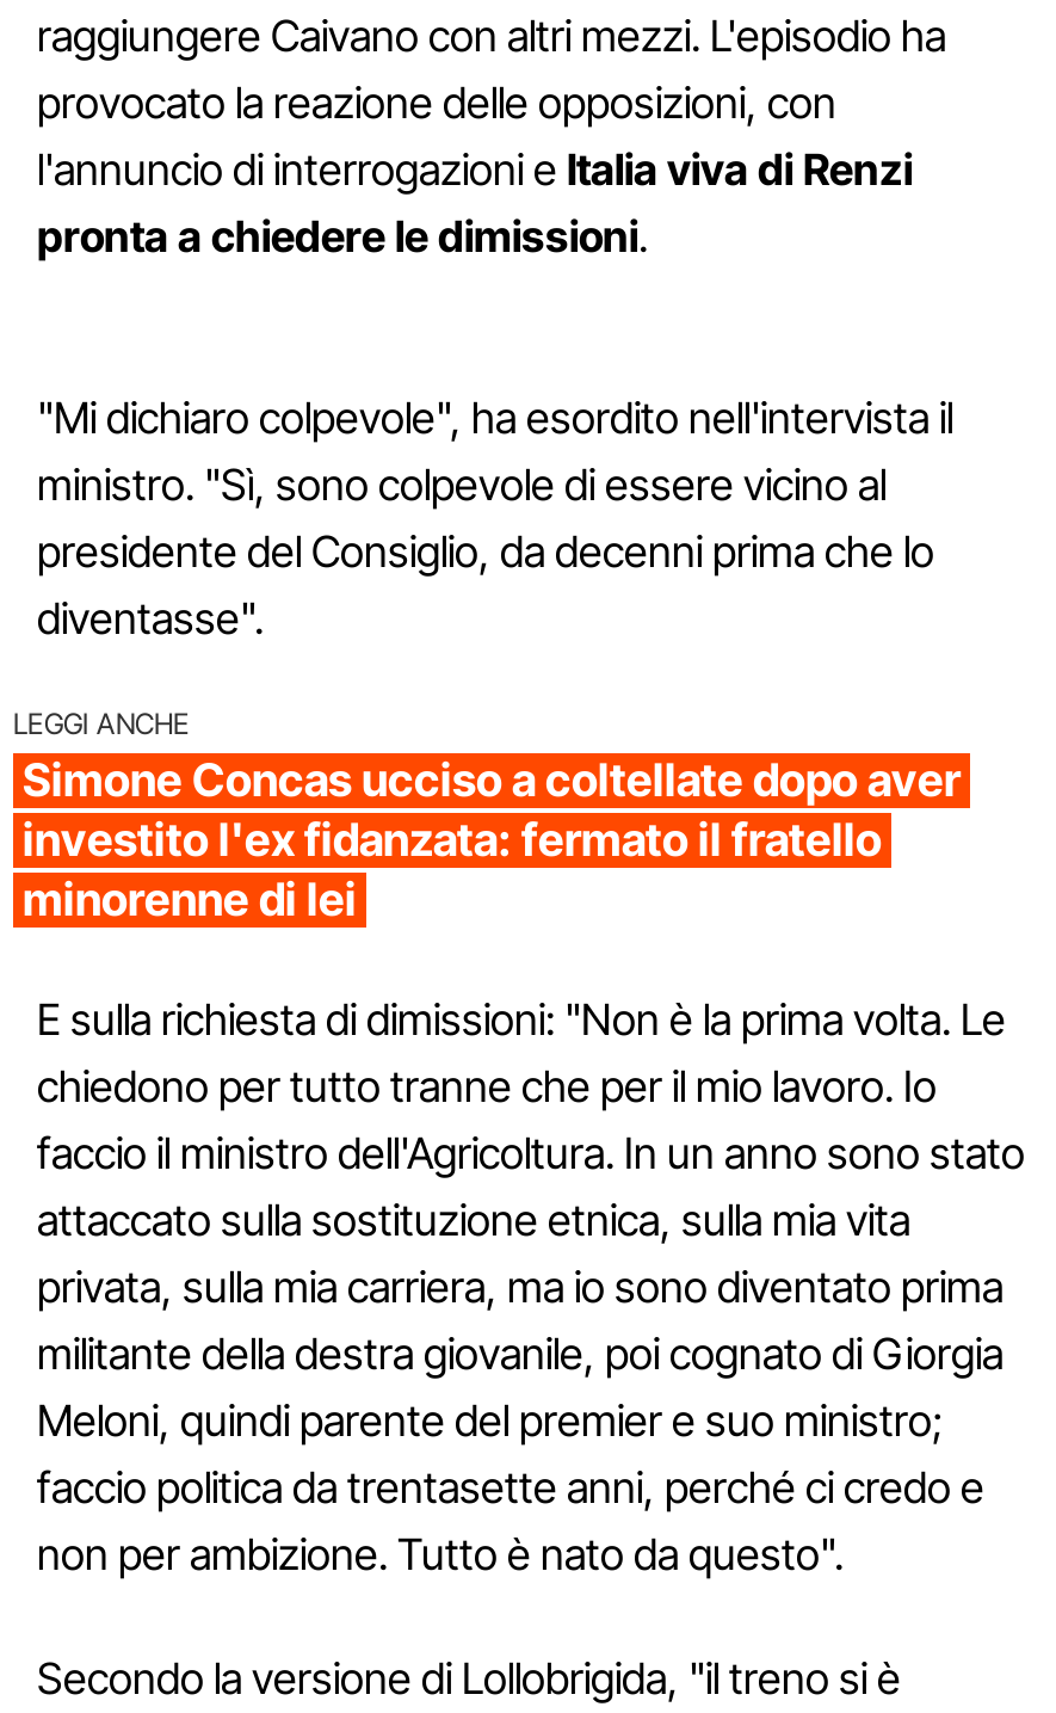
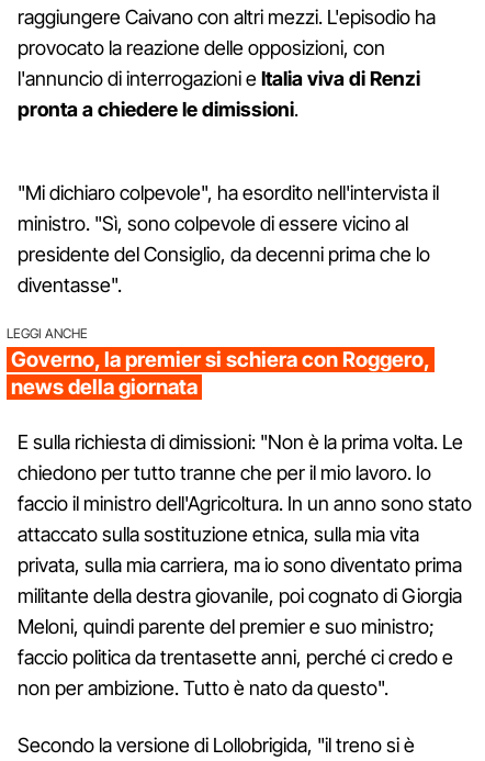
[23,753,961,927] Simone Concas ucciso a coltellate dopo aver | investito l'ex fidanzata: fermato il fratello | minorenne di lei -> [11,347,430,400] Governo, la premier si schiera con Roggero, | news della giornata

